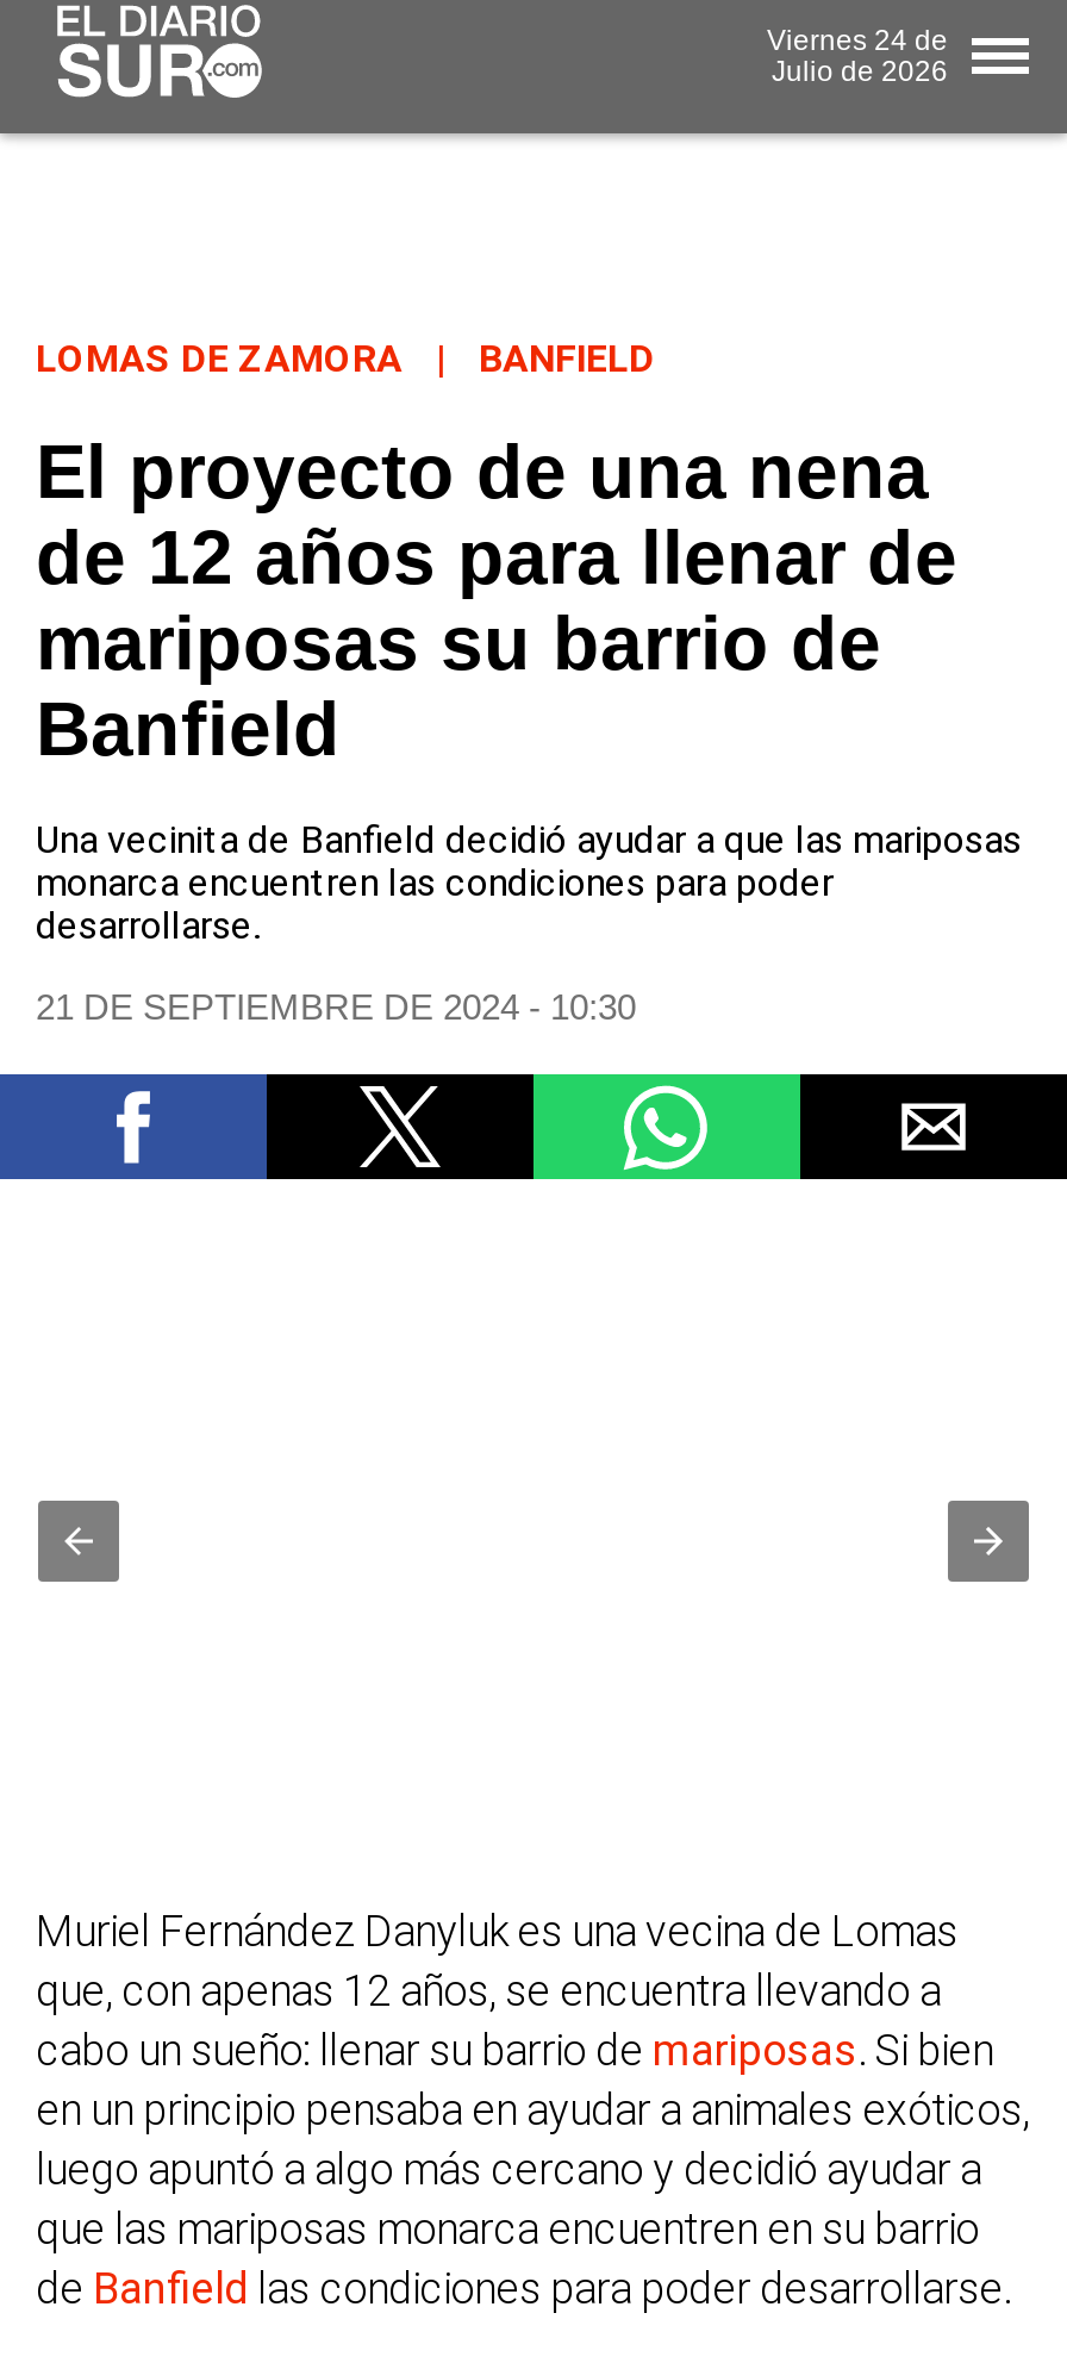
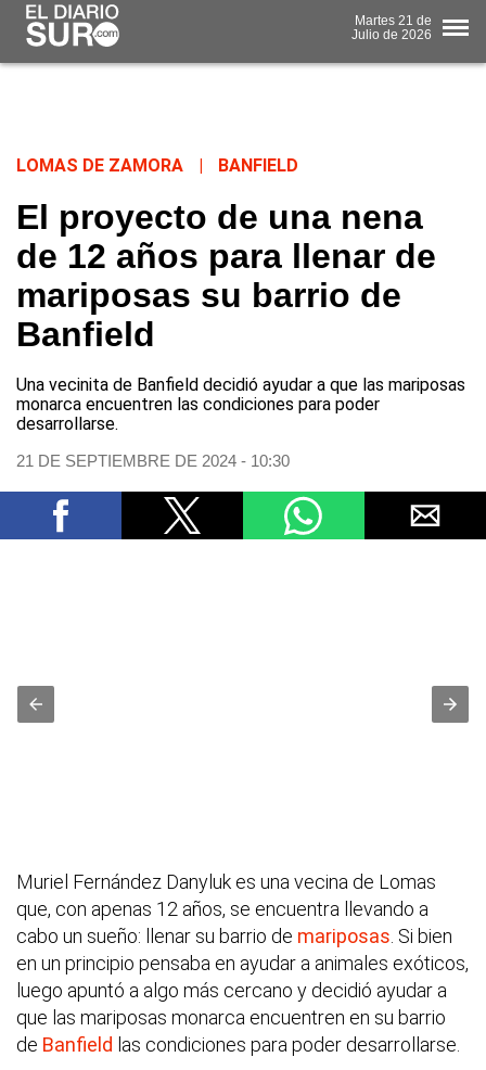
[767,23,948,56] Viernes 24 de -> [355,12,432,28] Martes 21 de

